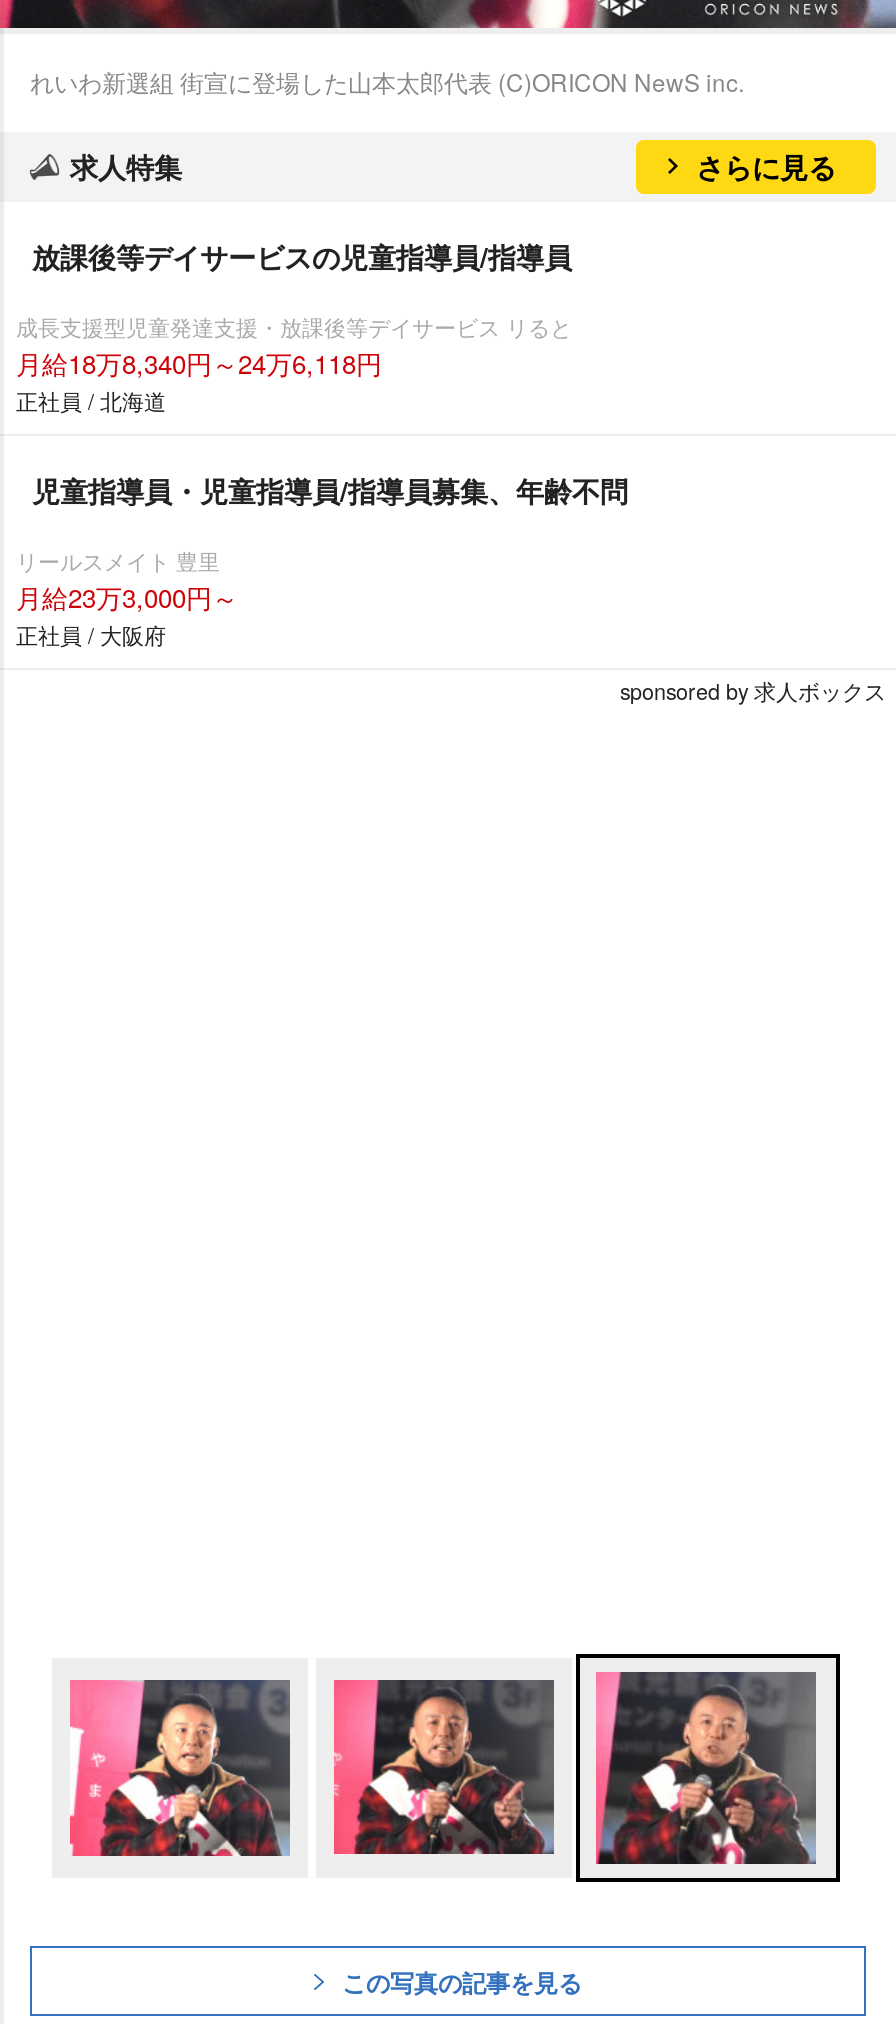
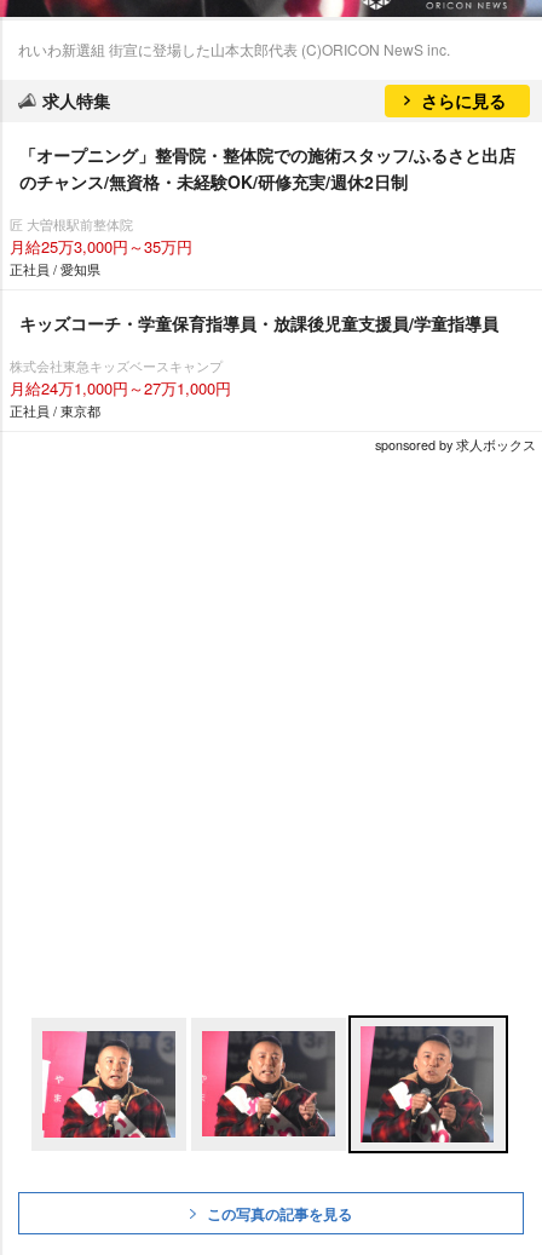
[32,236,572,276] 放課後等デイサービスの児童指導員/指導員 -> [19,143,515,194] 「オープニング」整骨院・整体院での施術スタッフ/ふるさと出店 | のチャンス/無資格・未経験OK/研修充実/週休2日制
[16,312,572,416] 成長支援型児童発達支援・放課後等デイサービス リると | 月給18万8,340円～24万6,118円 | 正社員 / 北海道 -> [10,215,192,278] 匠 大曽根駅前整体院 | 月給25万3,000円～35万円 | 正社員 / 愛知県
[32,470,628,510] 児童指導員・児童指導員/指導員募集、年齢不問 -> [19,311,498,335] キッズコーチ・学童保育指導員・放課後児童支援員/学童指導員
[16,546,238,650] リールスメイト 豊里 | 月給23万3,000円～ | 正社員 / 大阪府 -> [10,357,231,420] 株式会社東急キッズベースキャンプ | 月給24万1,000円～27万1,000円 | 正社員 / 東京都

